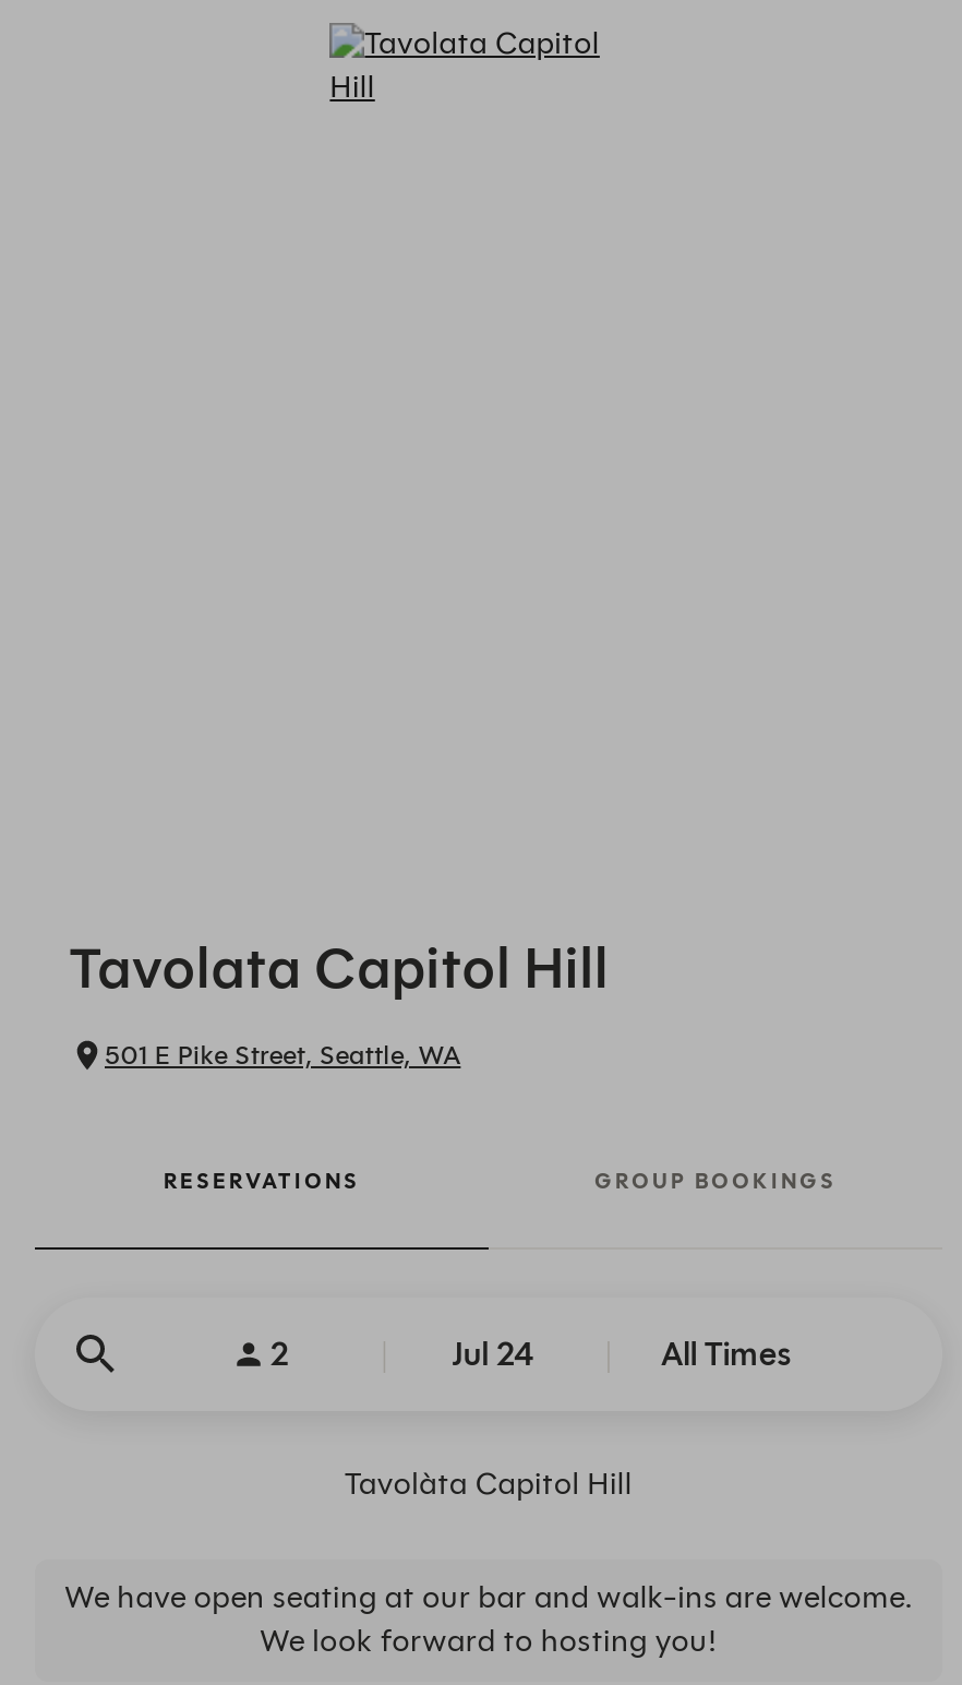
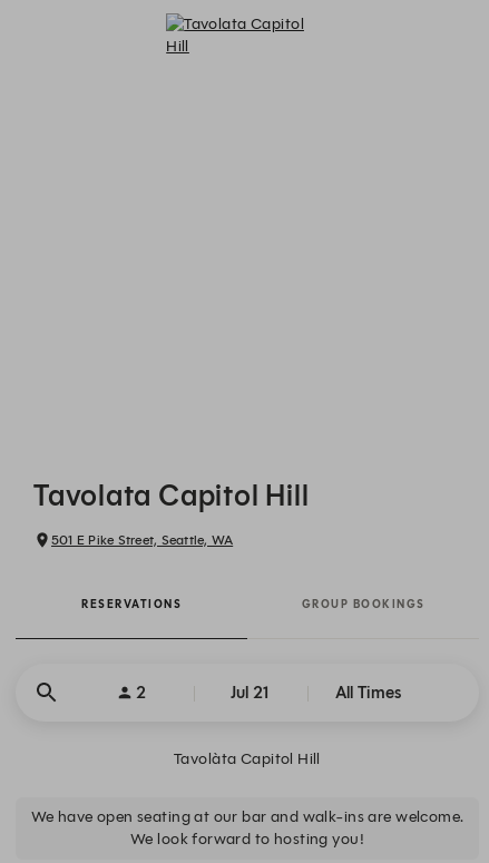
[452,1335,534,1374] Jul 24 -> [230,683,269,703] Jul 21

